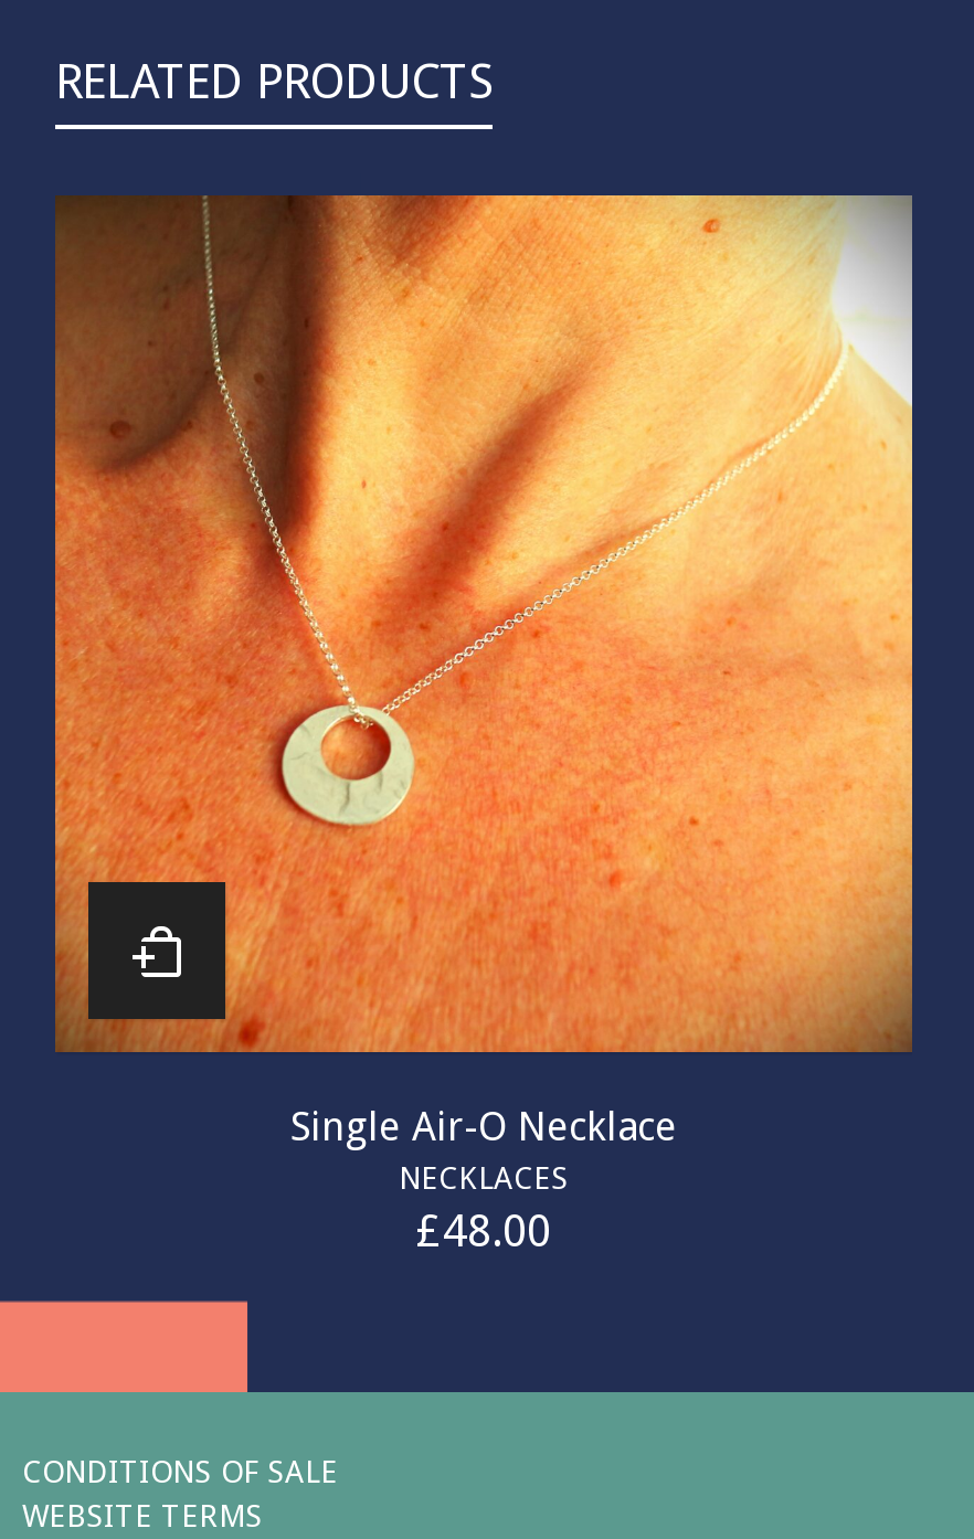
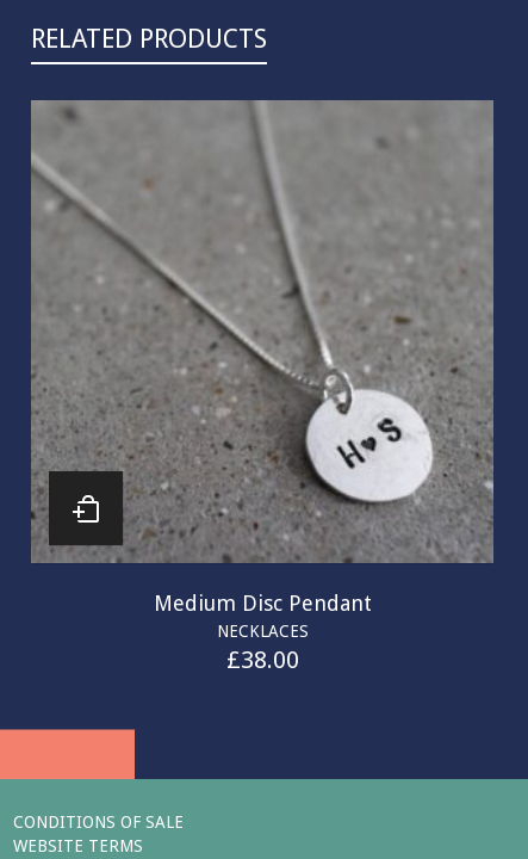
[53,194,914,1149] [image] | Single Air-O Necklace -> [30,99,495,616] [image] | Medium Disc Pendant
[416,1204,551,1257] £48.00 -> [226,646,299,675] £38.00

